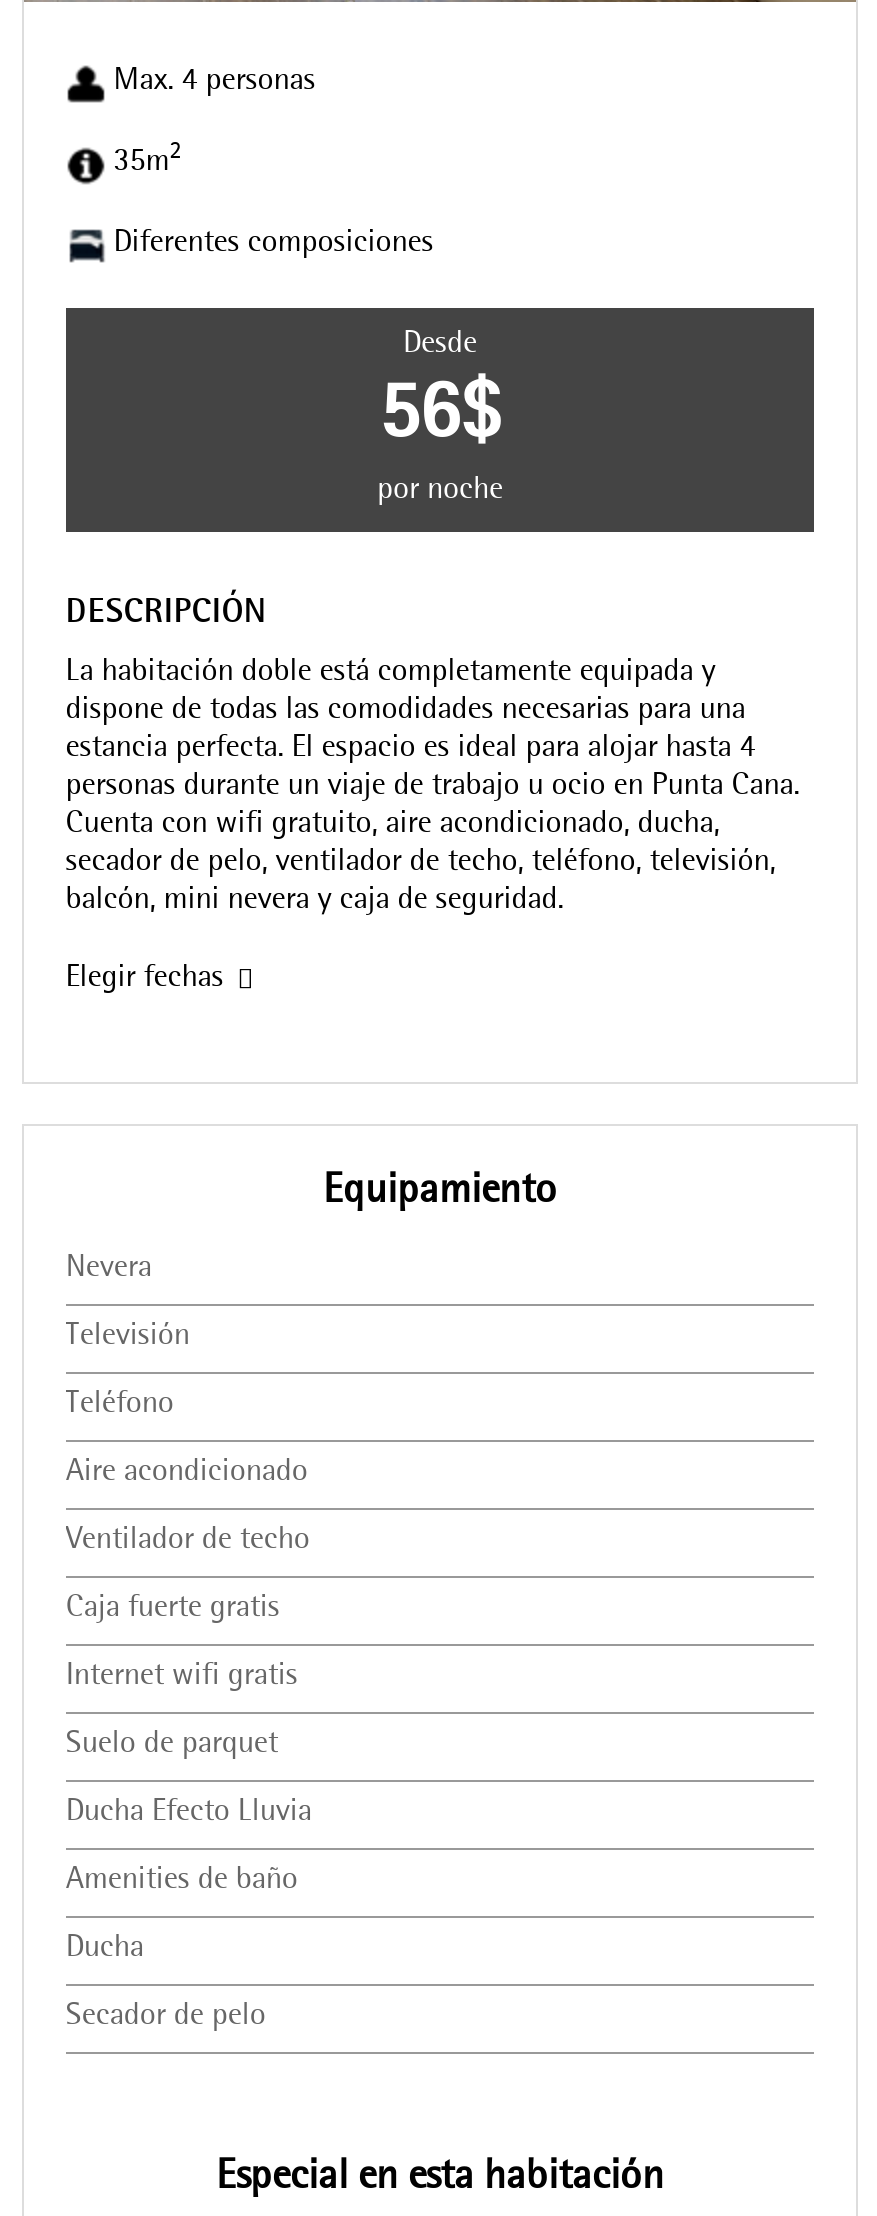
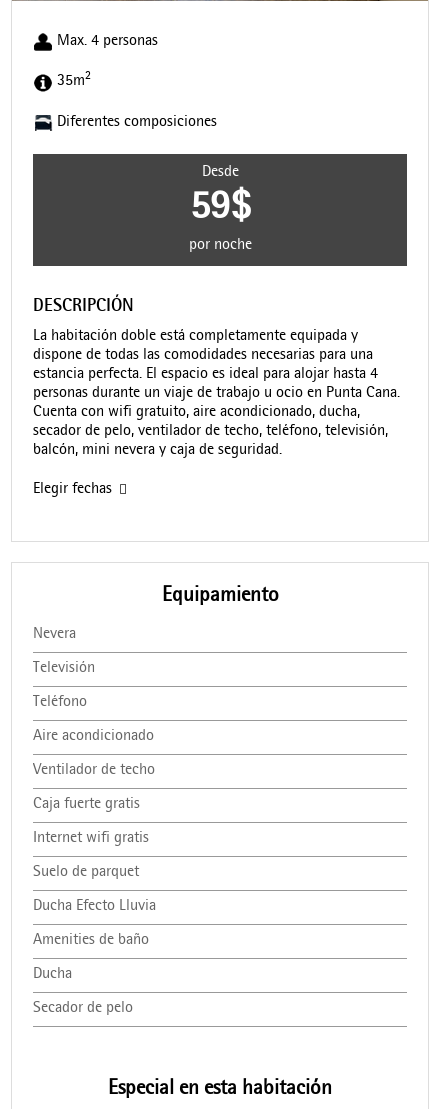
[379,380,501,460] 56$ -> [189,190,250,230] 59$

